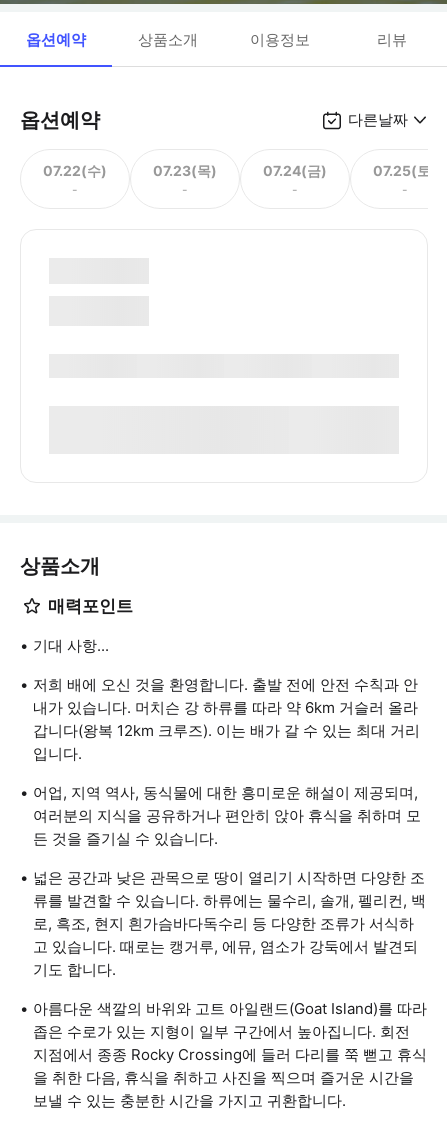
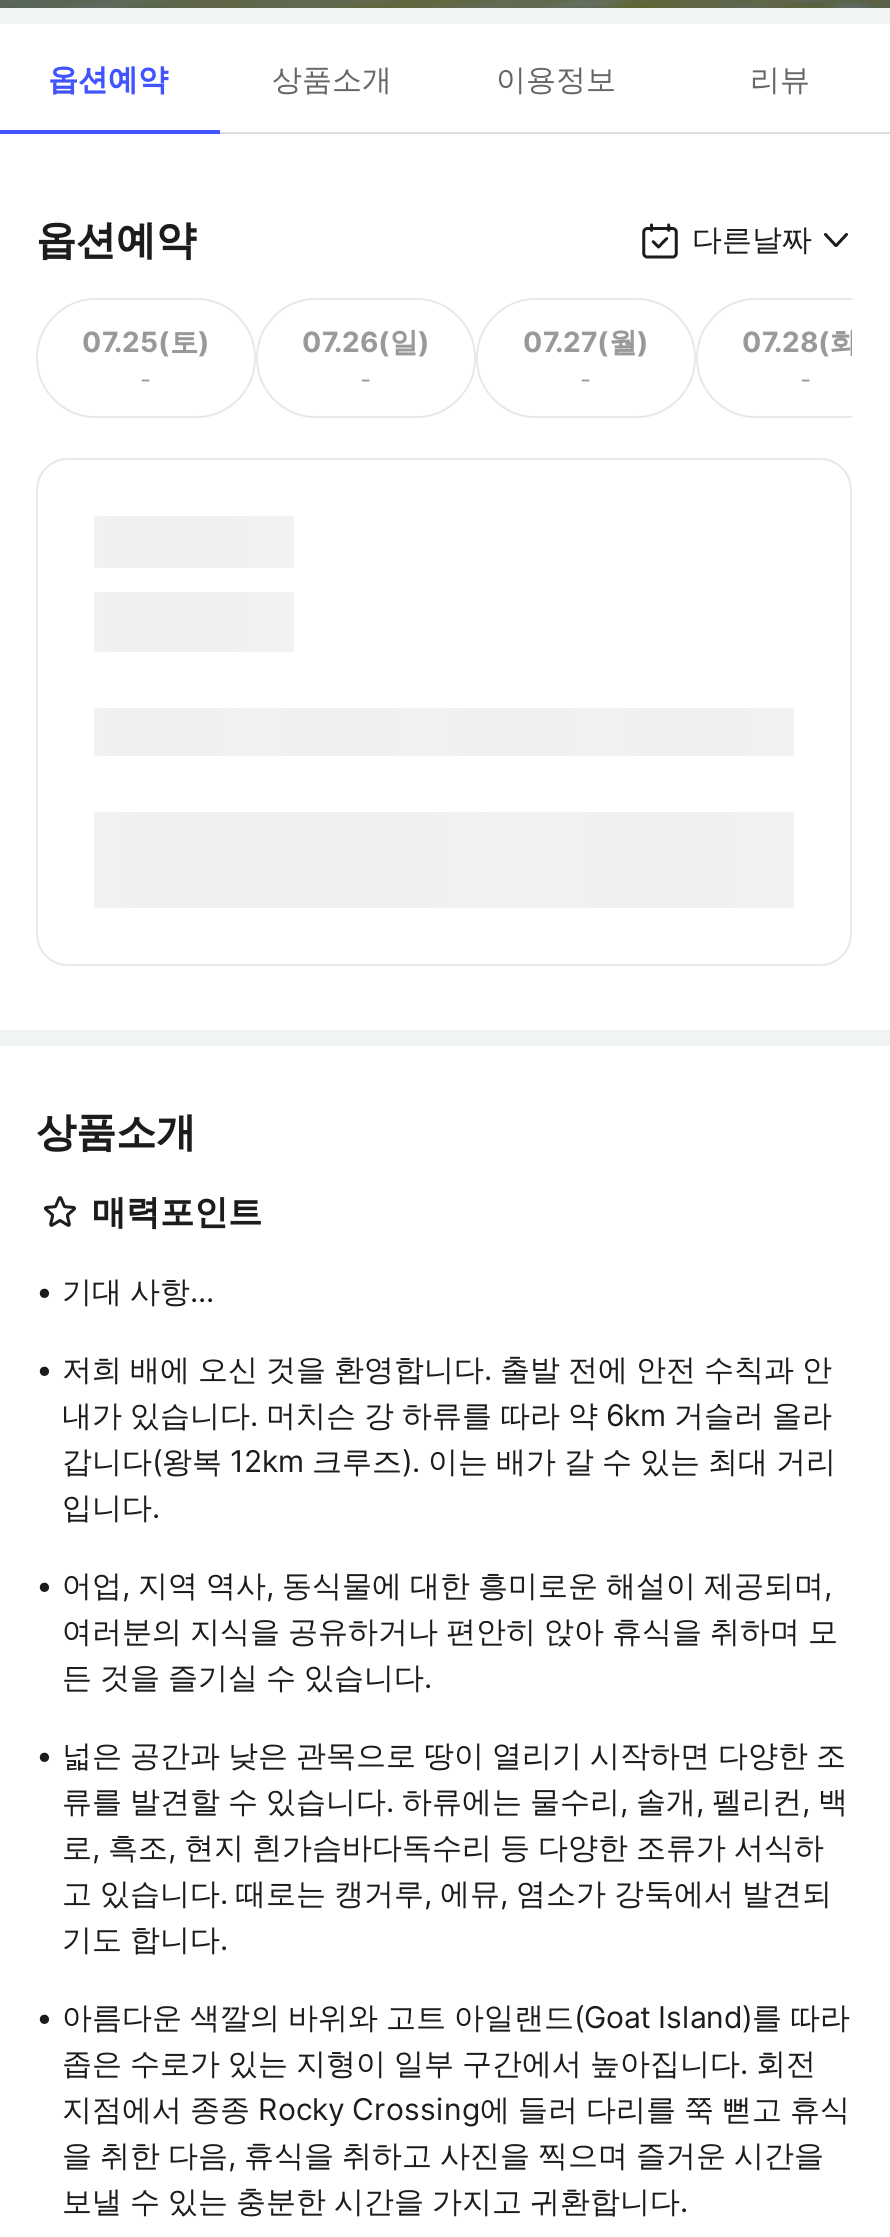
[43,161,107,178] 07.22(수) -> [82,323,210,357] 07.25(토)
[153,161,217,178] 07.23(목) -> [302,323,430,357] 07.26(일)
[263,161,327,178] 07.24(금) -> [523,323,649,357] 07.27(월)
[373,161,437,178] 07.25(토) -> [742,323,870,357] 07.28(화)

